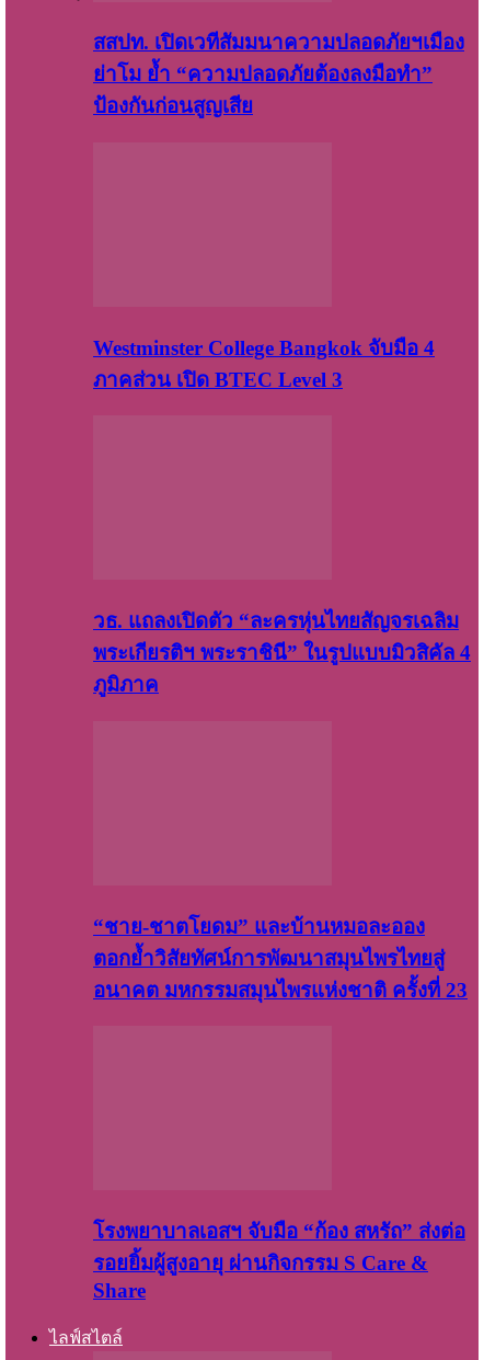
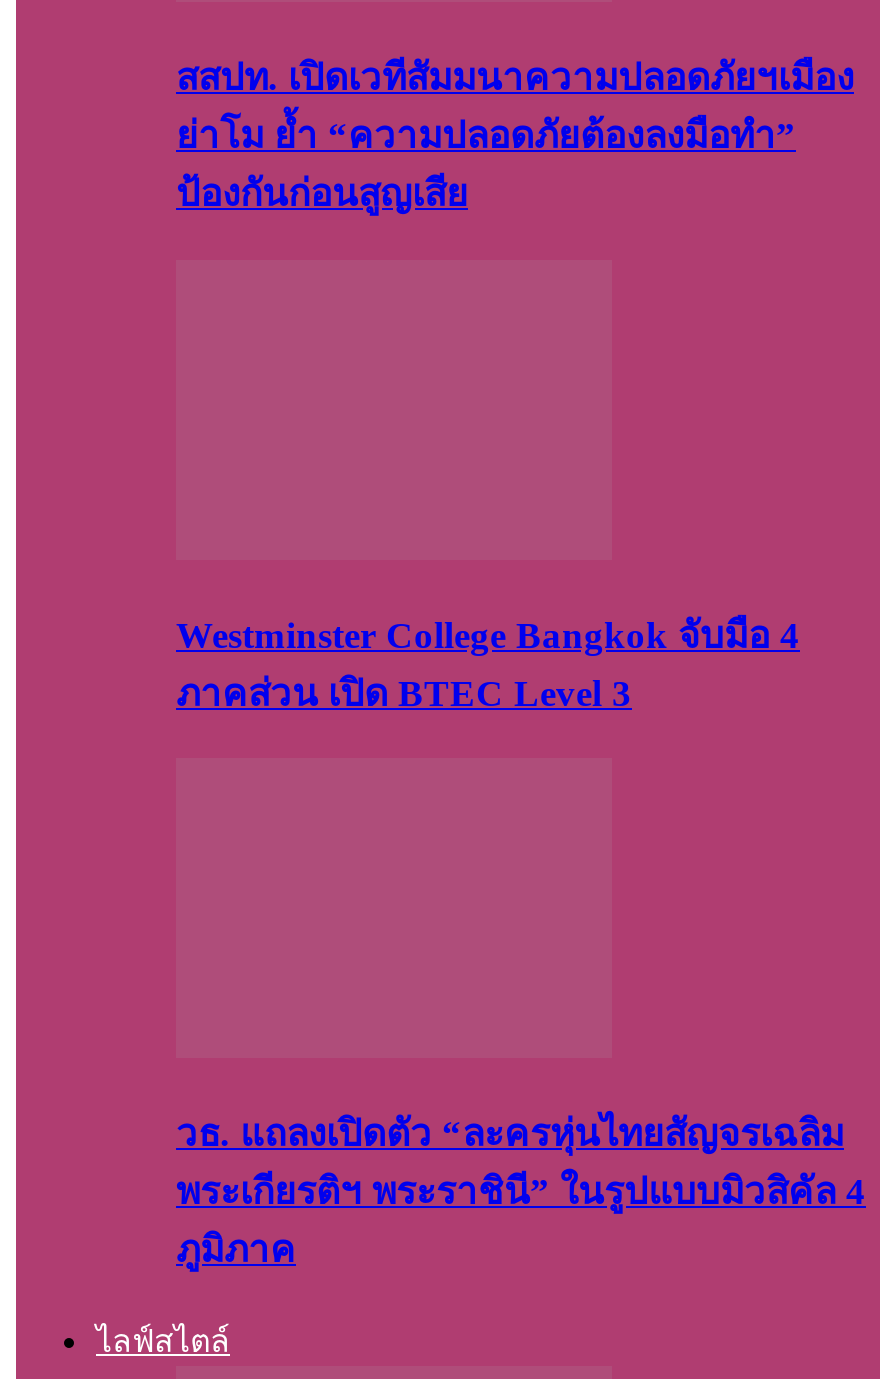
[93,915,468,1001] “ชาย-ชาตโยดม” และบ้านหมอละออง | ตอกย้ำวิสัยทัศน์การพัฒนาสมุนไพรไทยสู่ | อนาคต มหกรรมสมุนไพรแห่งชาติ ครั้งที่ 23 -> none
[93,1220,465,1302] โรงพยาบาลเอสฯ จับมือ “ก้อง สหรัถ” ส่งต่อ | รอยยิ้มผู้สูงอายุ ผ่านกิจกรรม S Care & | Share -> none

